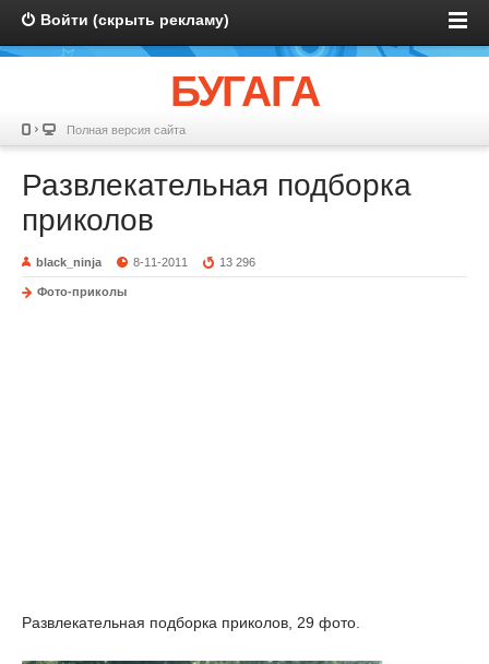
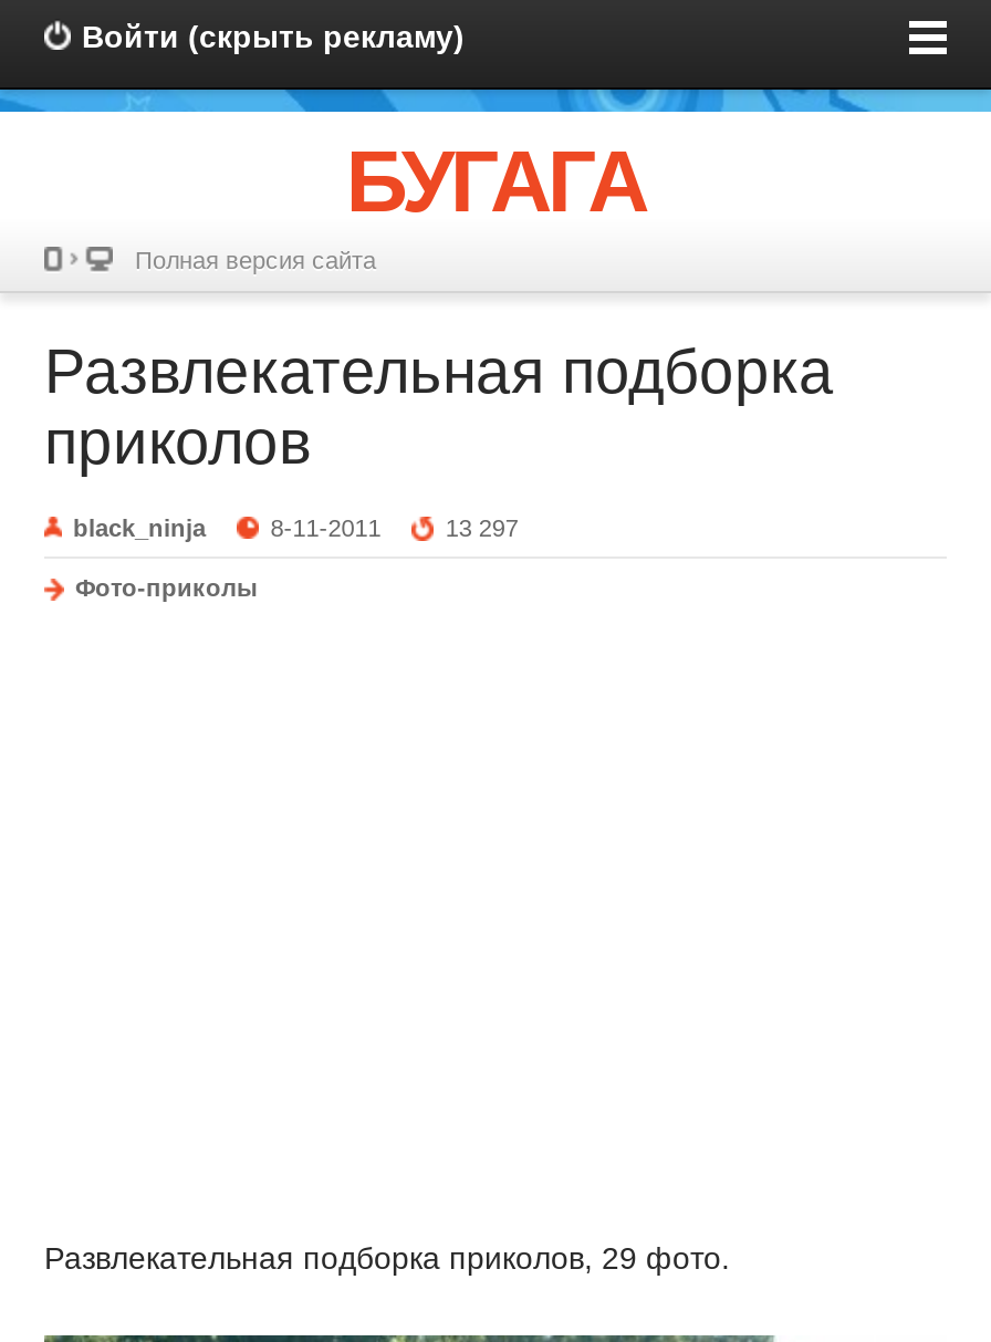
[220,256,256,269] 13 296 -> [446,514,519,541] 13 297

